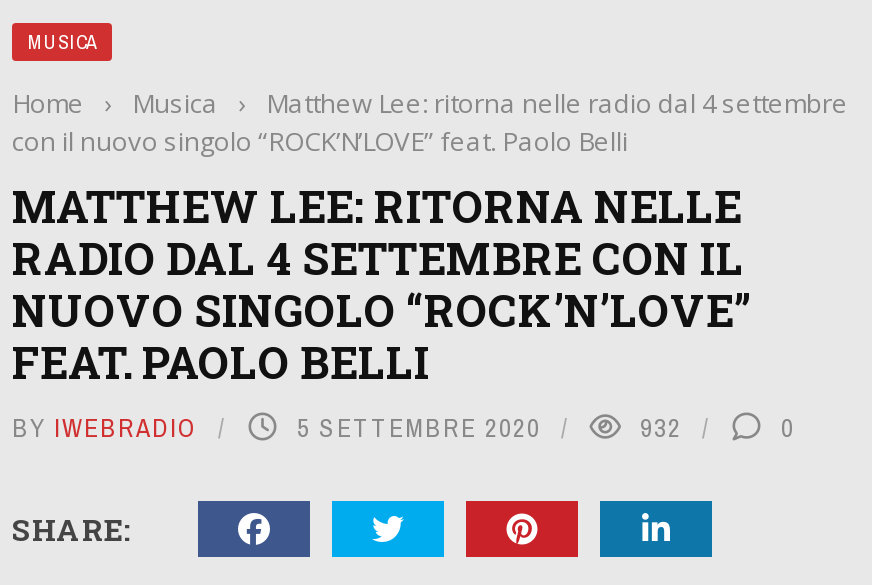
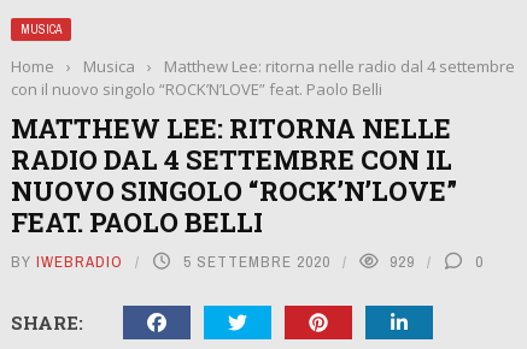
[640,411,682,445] 932 -> [390,252,415,272] 929

